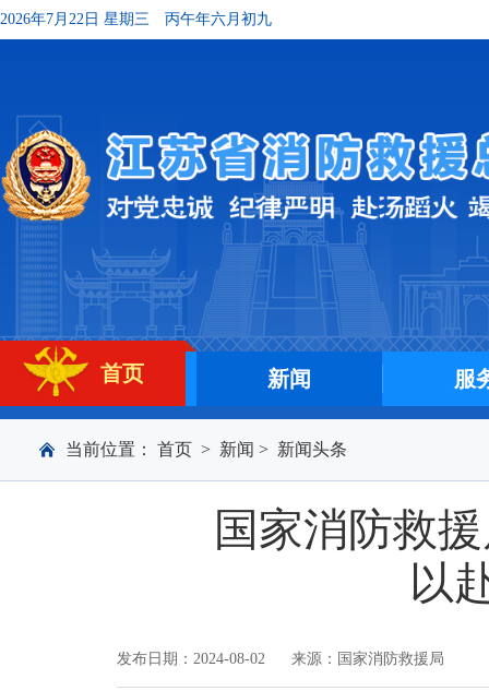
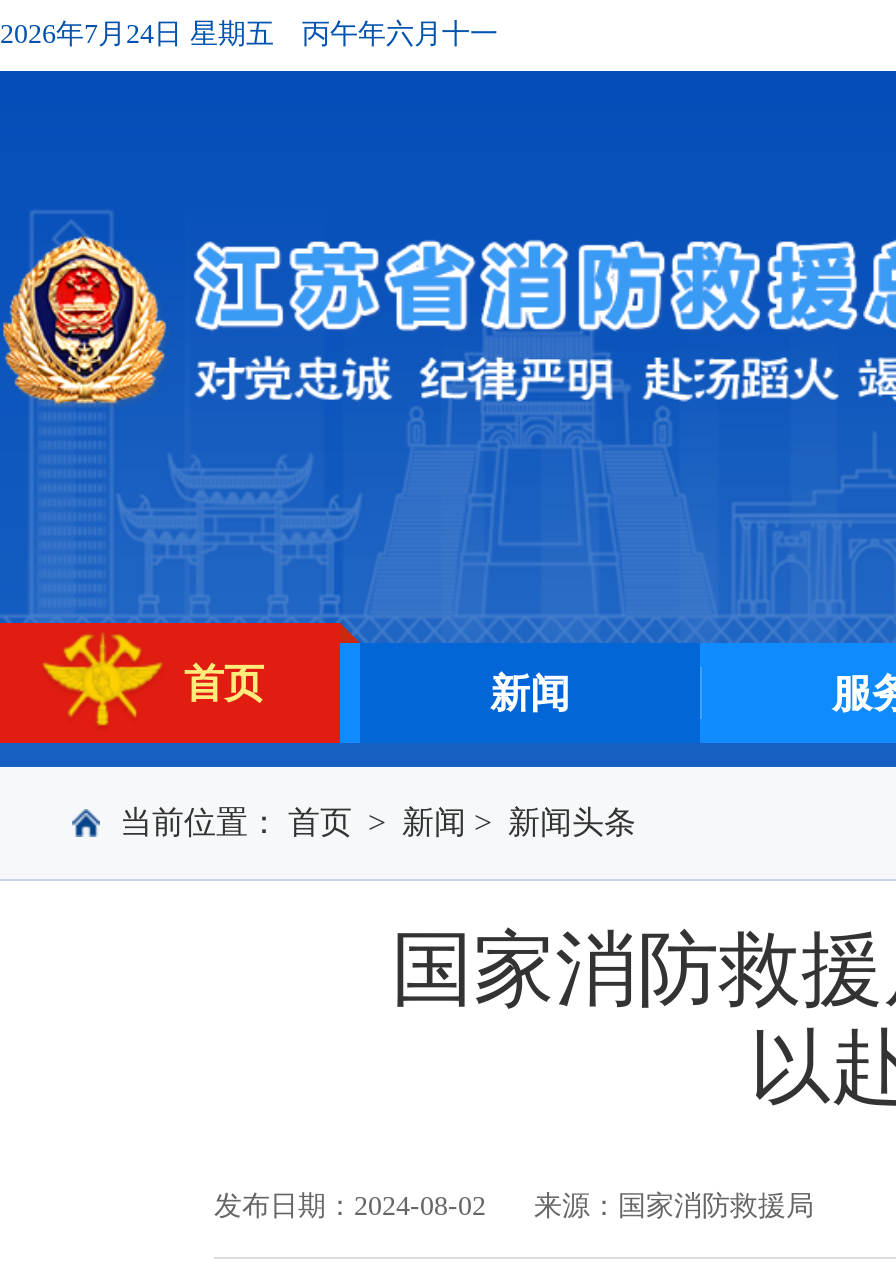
[0,11,150,27] 2026年7月22日 星期三 -> [0,19,274,49] 2026年7月24日 星期五
[165,11,272,27] 丙午年六月初九 -> [302,19,498,49] 丙午年六月十一

